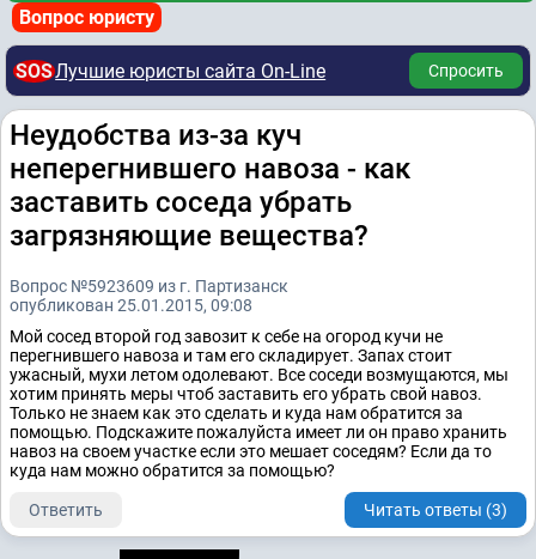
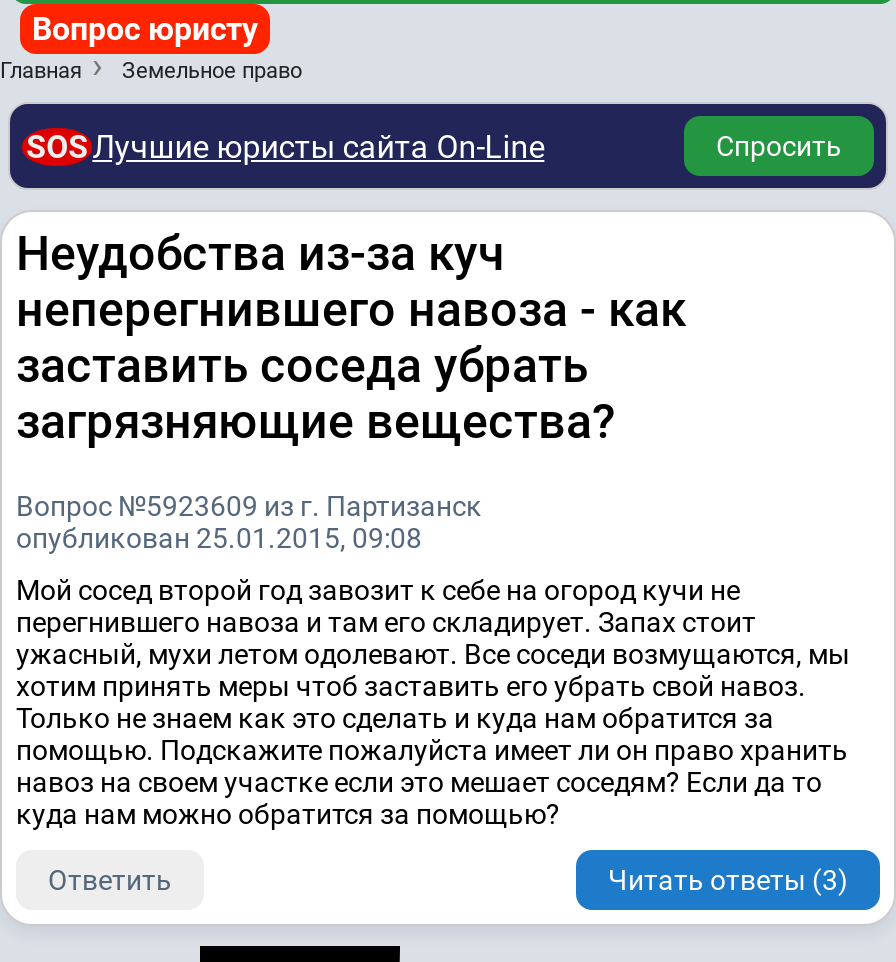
none -> [0,58,302,84] Главная | Земельное право

